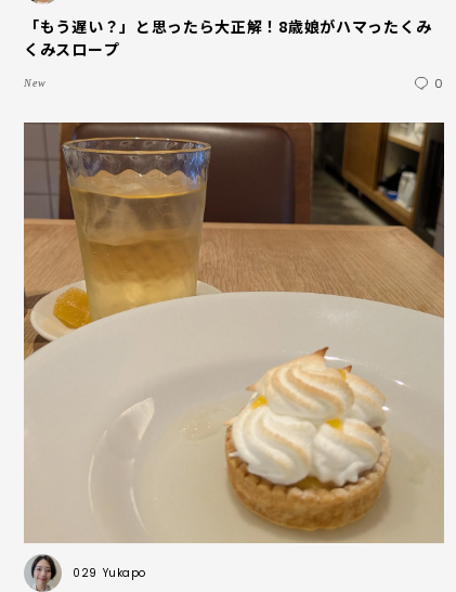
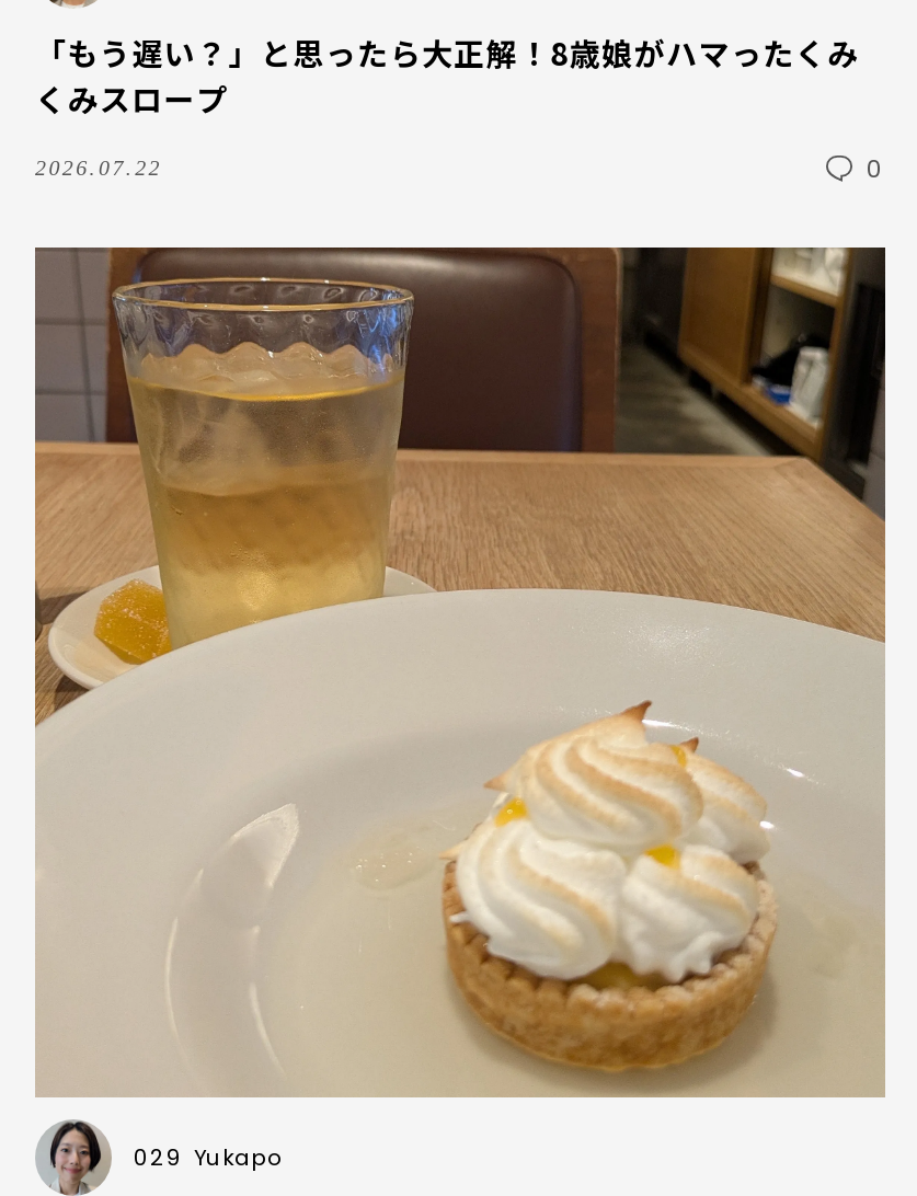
[24,77,47,89] New -> [35,156,162,180] 2026.07.22

